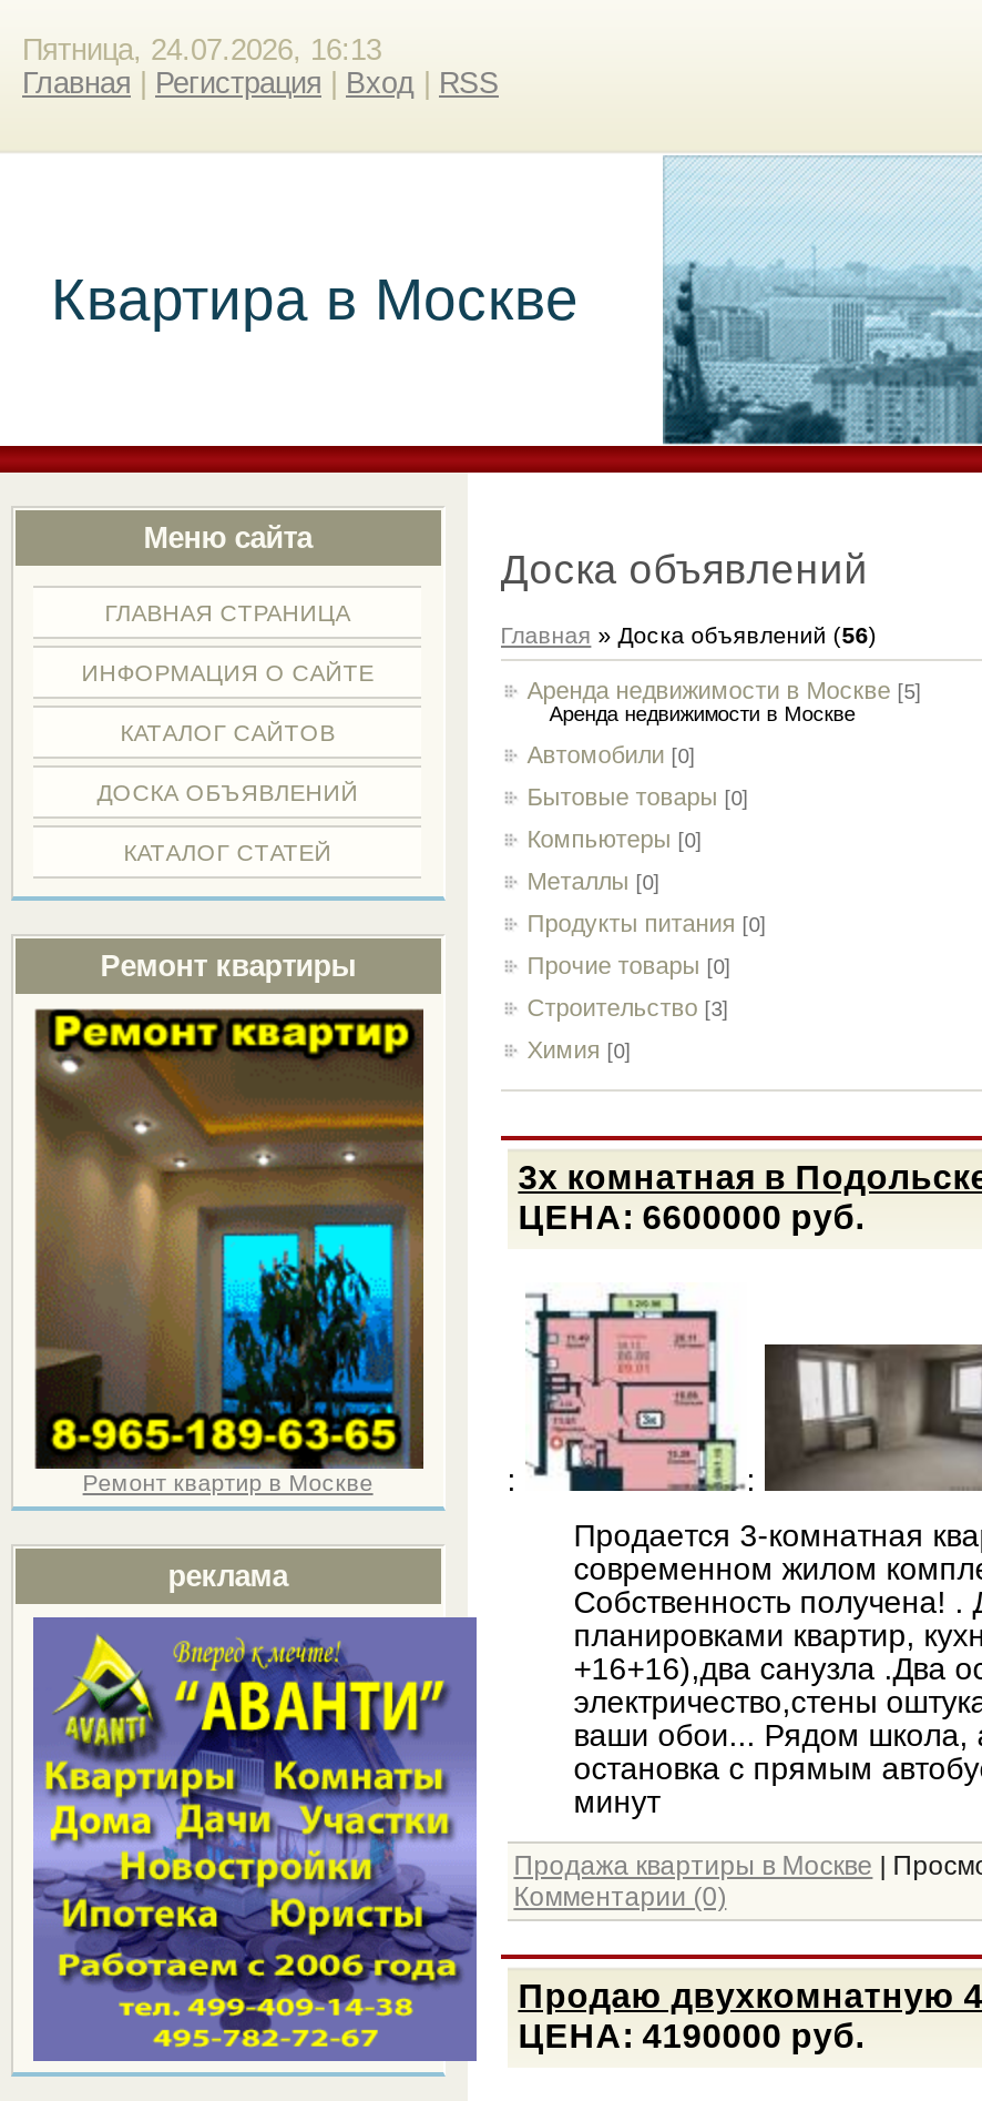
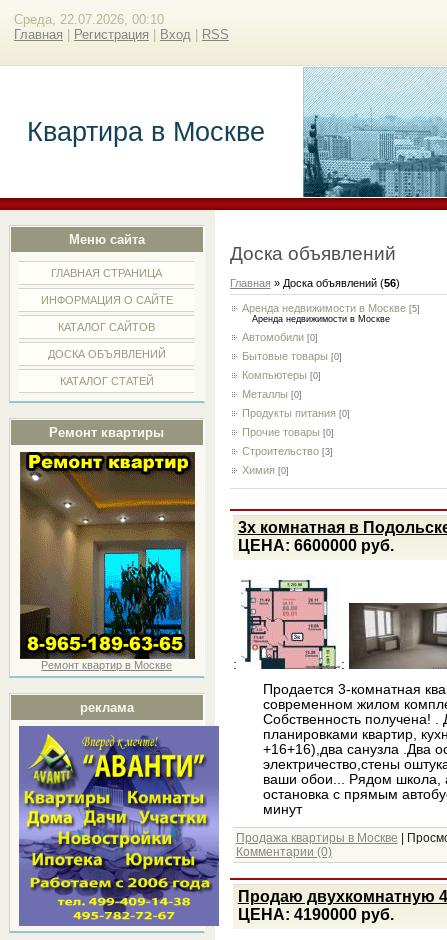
[22,33,381,67] Пятница, 24.07.2026, 16:13 -> [14,12,164,27] Среда, 22.07.2026, 00:10

